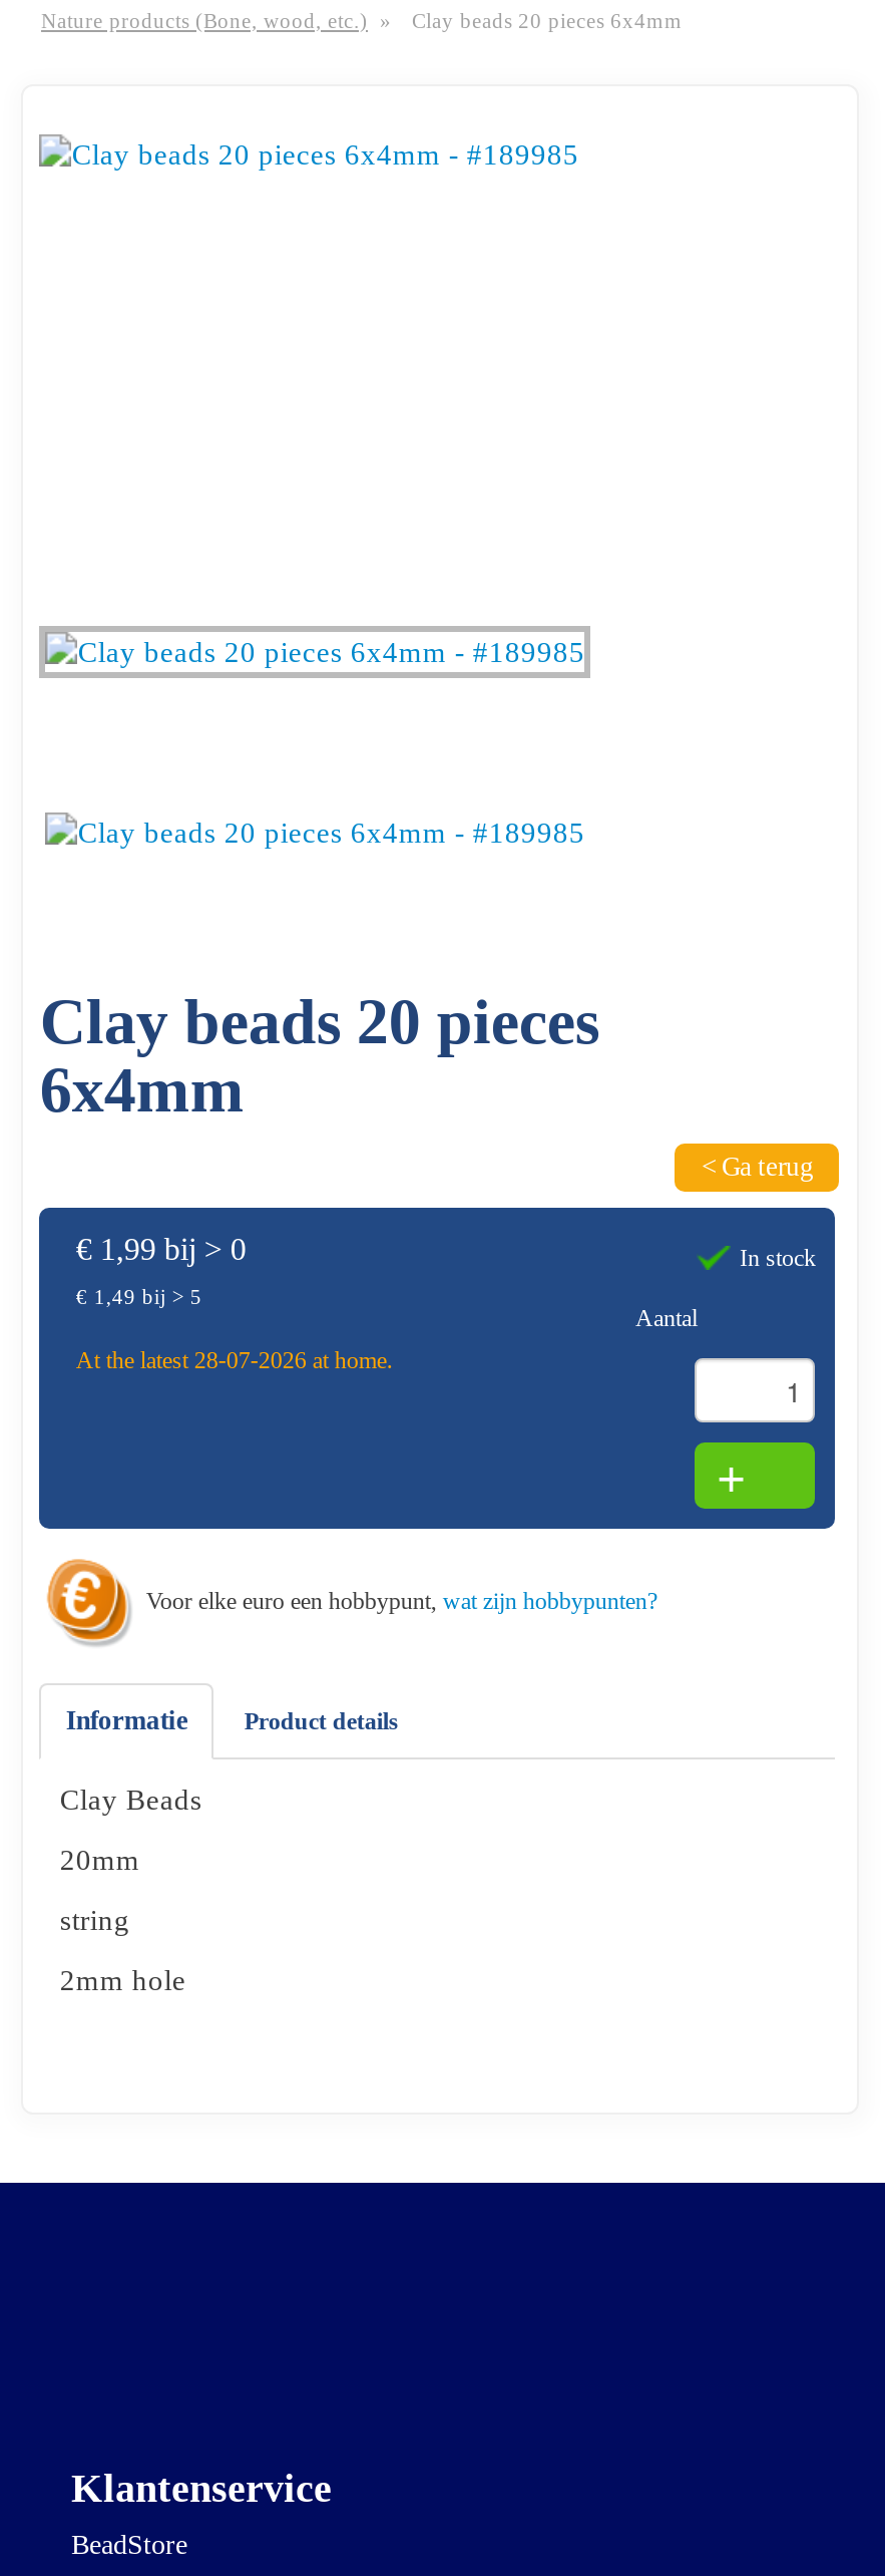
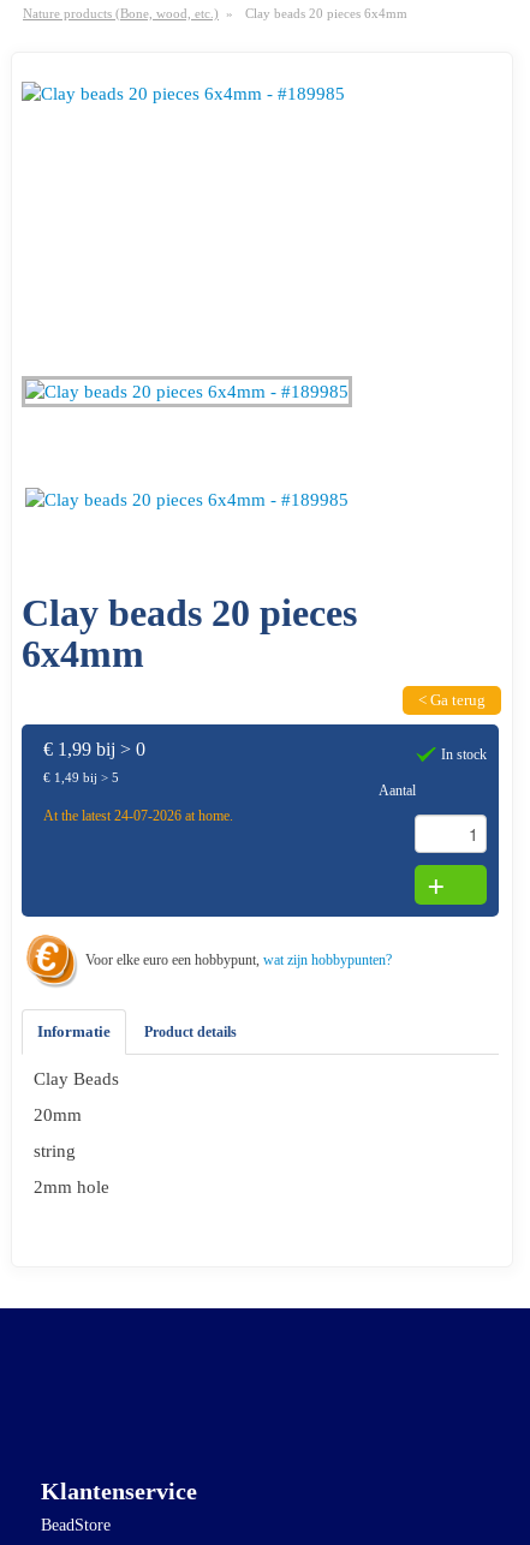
[76,1347,393,1375] At the latest 28-07-2026 at home. -> [44,808,234,824] At the latest 24-07-2026 at home.

